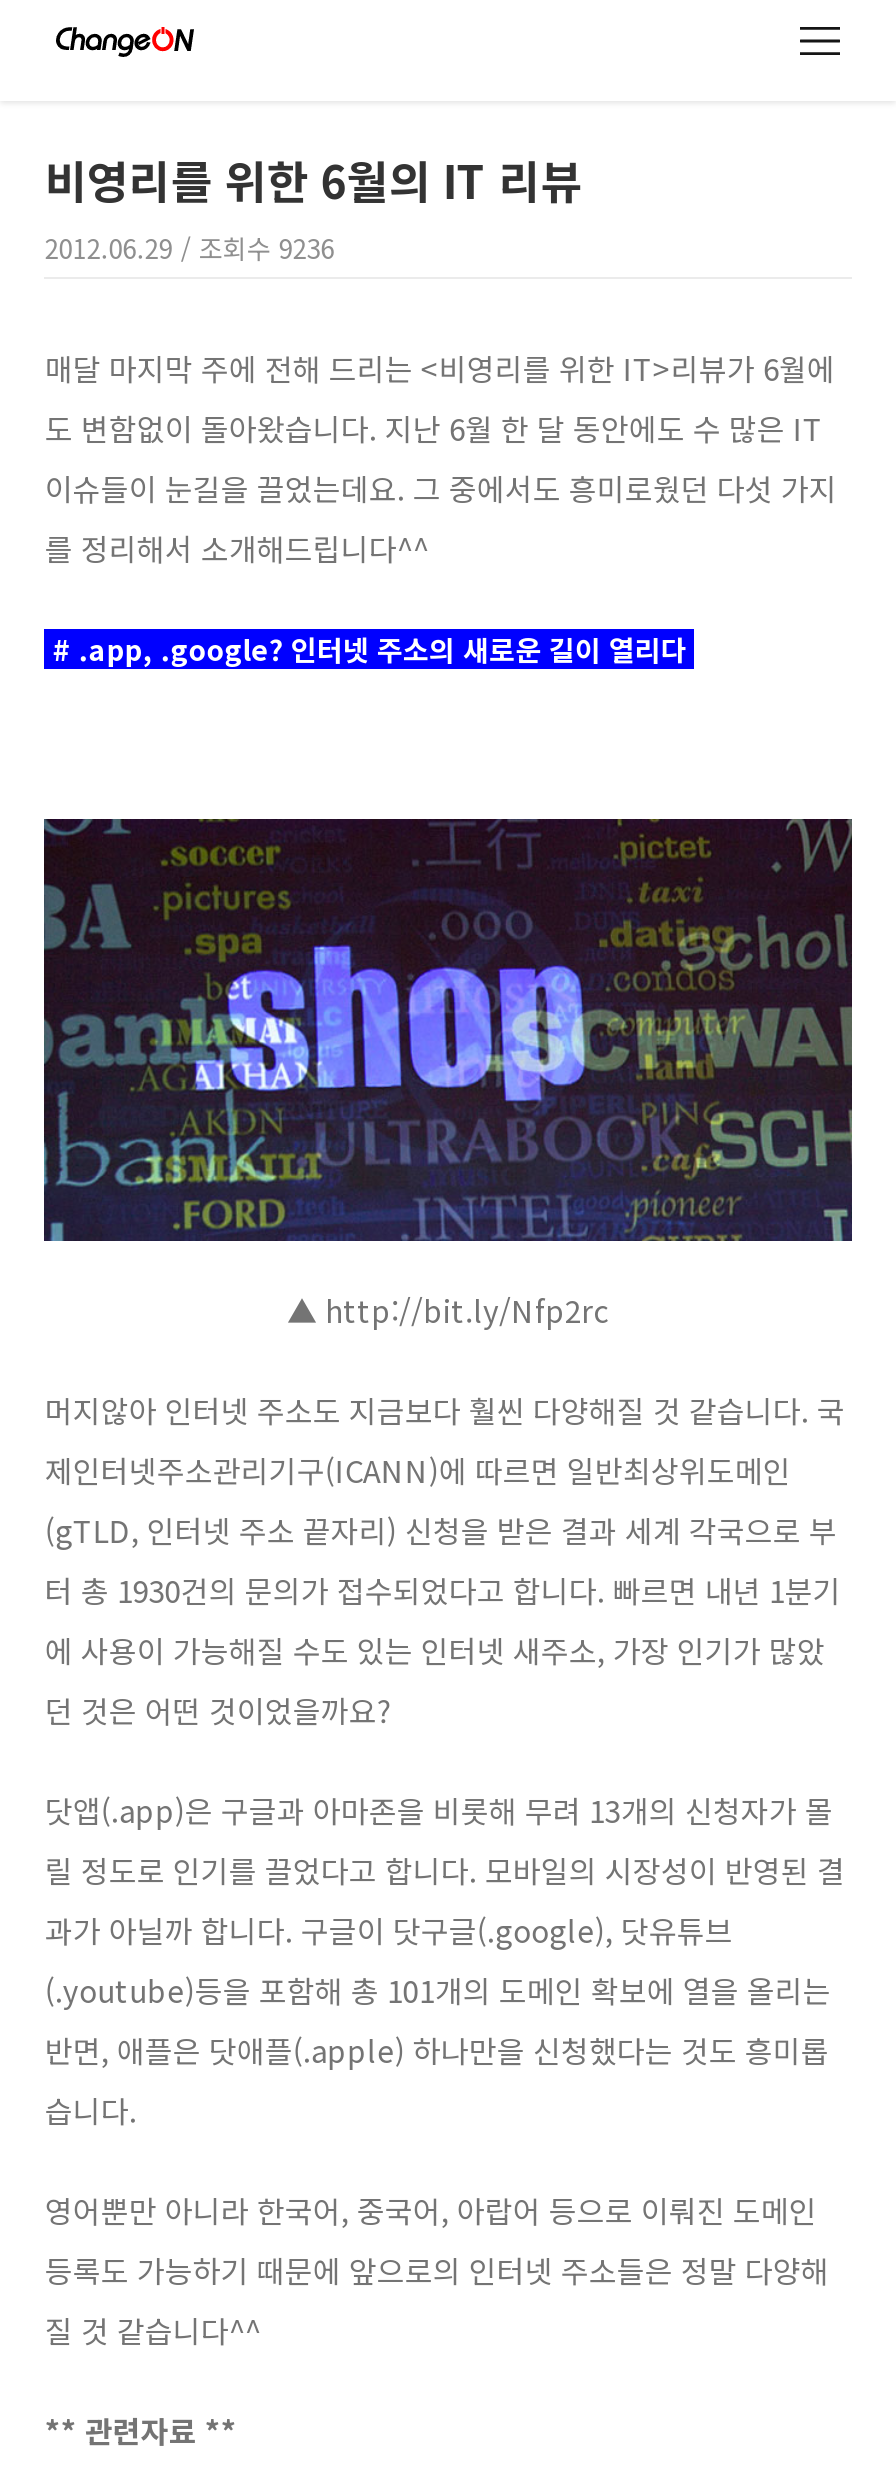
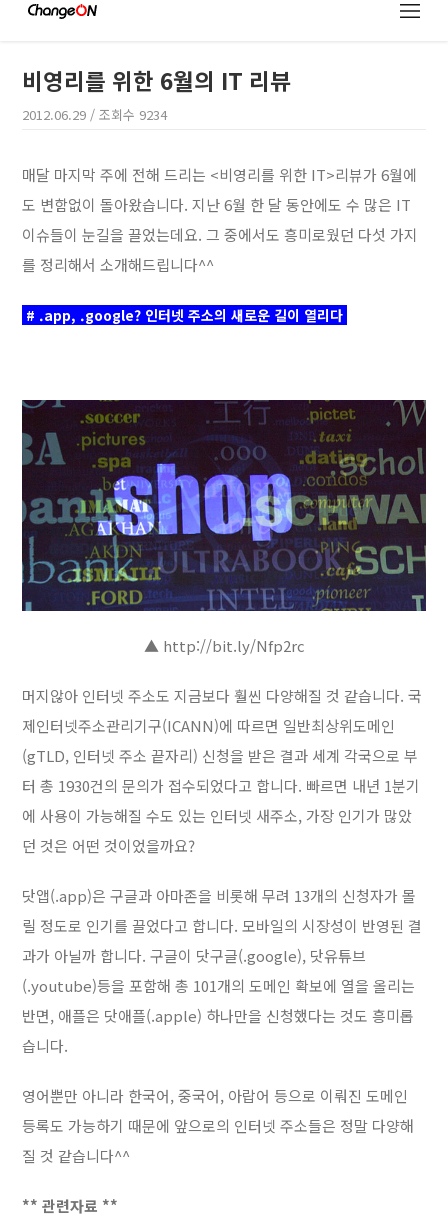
[45,229,335,267] 2012.06.29 / 조회수 9236 -> [22,105,167,124] 2012.06.29 / 조회수 9234

